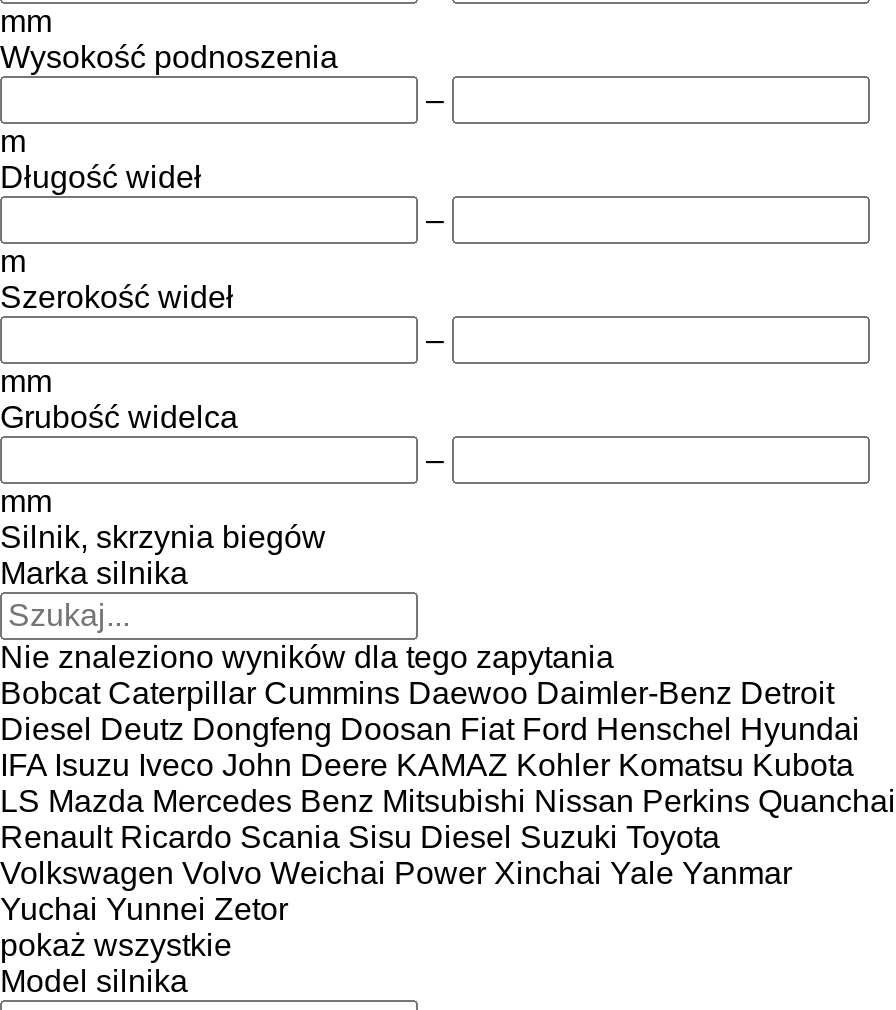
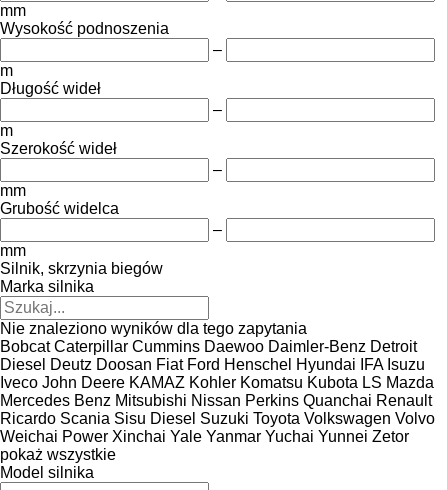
[0,712,896,926] Diesel Deutz Dongfeng Doosan Fiat Ford Henschel Hyundai | IFA Isuzu Iveco John Deere KAMAZ Kohler Komatsu Kubota | LS Mazda Mercedes Benz Mitsubishi Nissan Perkins Quanchai | Renault Ricardo Scania Sisu Diesel Suzuki Toyota | Volkswagen Volvo Weichai Power Xinchai Yale Yanmar | Yuchai Yunnei Zetor -> [0,356,435,445] Diesel Deutz Doosan Fiat Ford Henschel Hyundai IFA Isuzu | Iveco John Deere KAMAZ Kohler Komatsu Kubota LS Mazda | Mercedes Benz Mitsubishi Nissan Perkins Quanchai Renault | Ricardo Scania Sisu Diesel Suzuki Toyota Volkswagen Volvo | Weichai Power Xinchai Yale Yanmar Yuchai Yunnei Zetor

